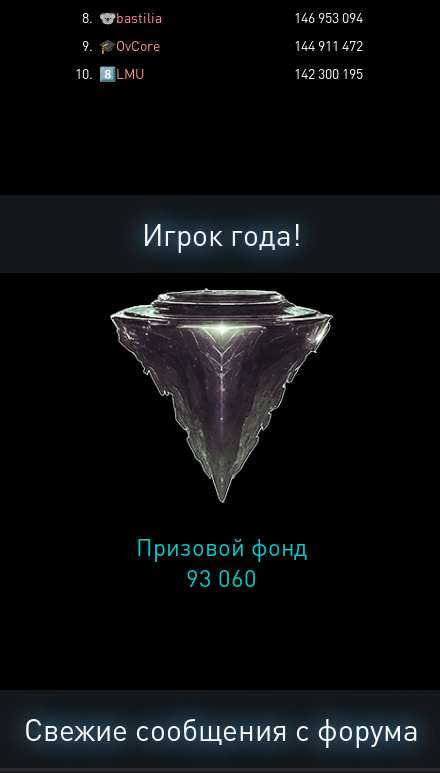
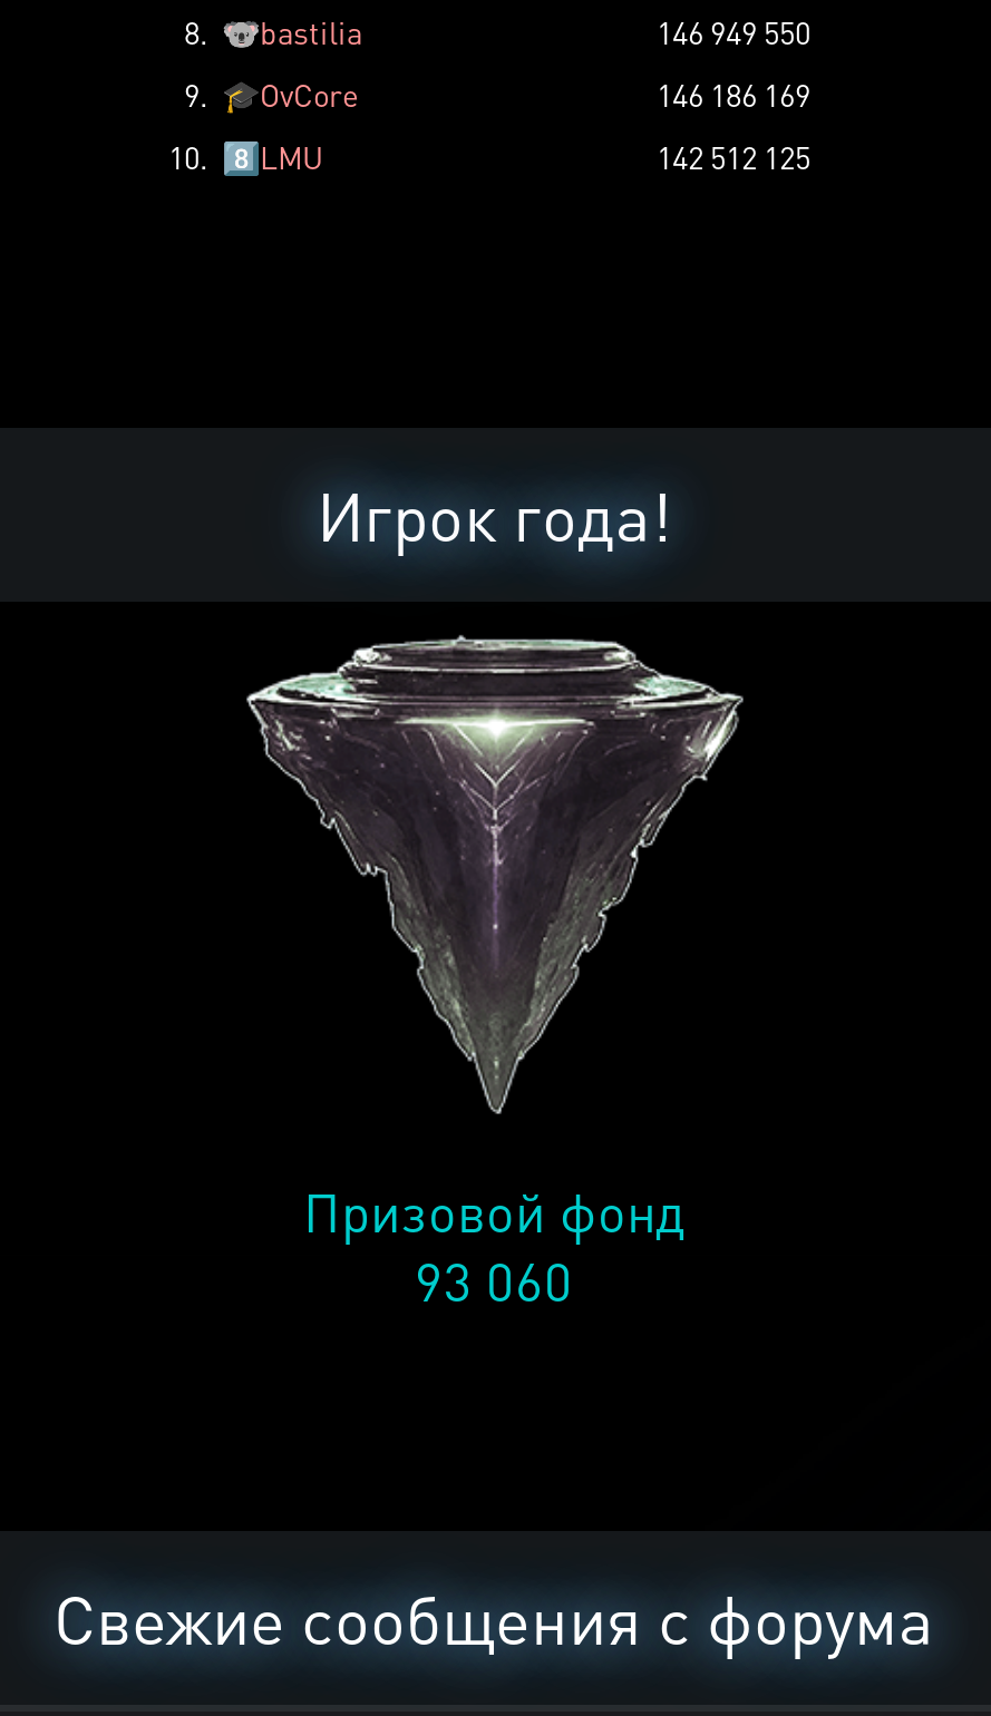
[294,8,363,26] 146 953 094 -> [657,11,810,51] 146 949 550
[294,36,363,54] 144 911 472 -> [657,74,810,114] 146 186 169
[294,64,363,82] 142 300 195 -> [657,136,810,176] 142 512 125

